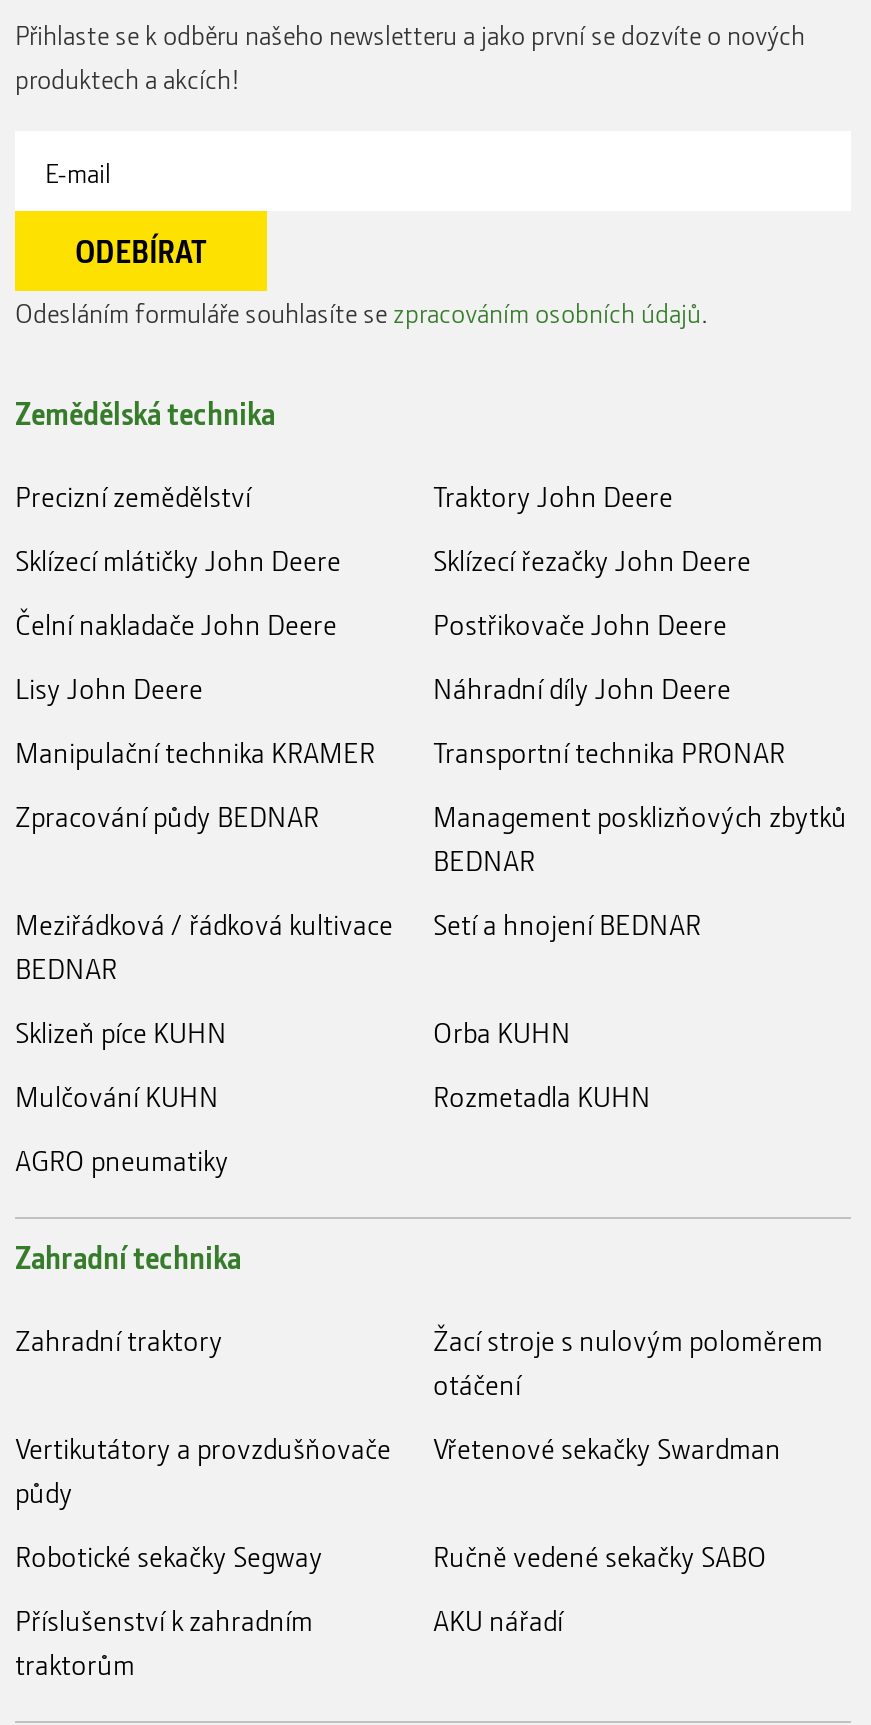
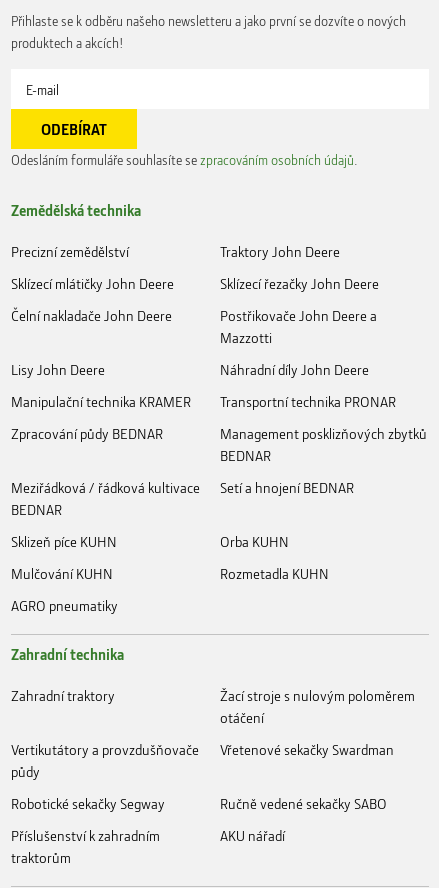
[433,604,727,642] Postřikovače John Deere -> [220,306,377,347] Postřikovače John Deere a | Mazzotti

